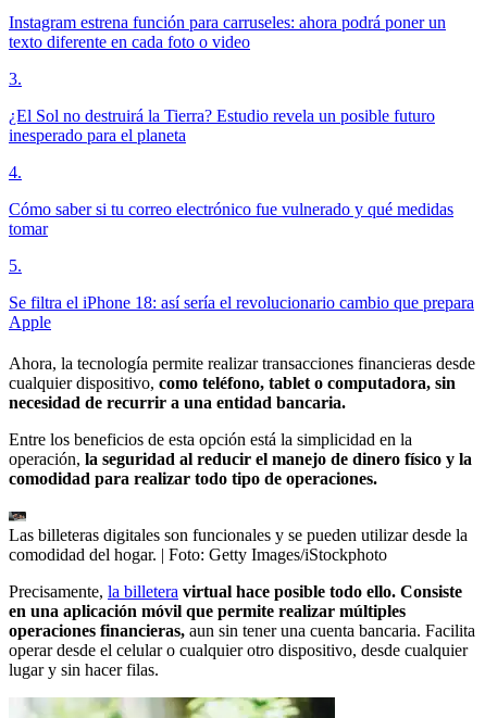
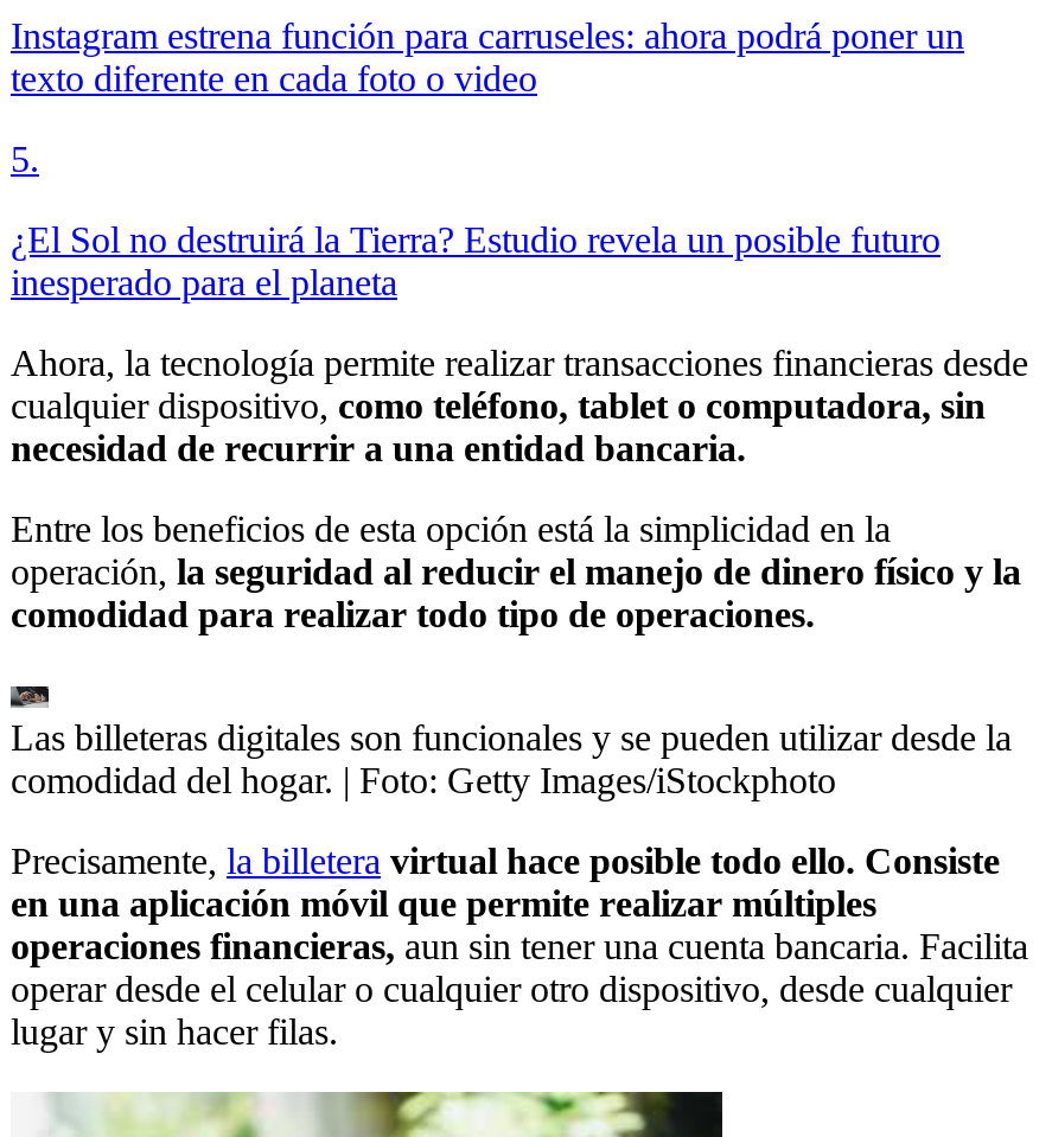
[9,70,22,88] 3. -> [11,139,39,179] 5.
[9,163,474,331] 4. | Cómo saber si tu correo electrónico fue vulnerado y qué medidas | tomar | 5. | Se filtra el iPhone 18: así sería el revolucionario cambio que prepara | Apple -> none

